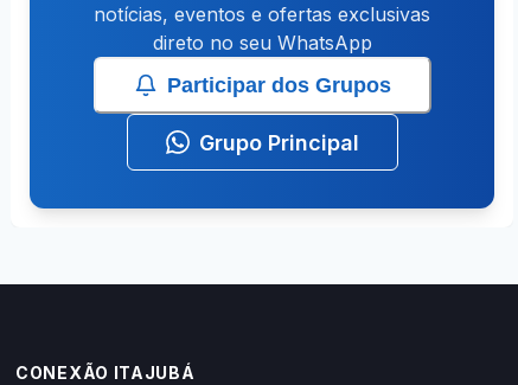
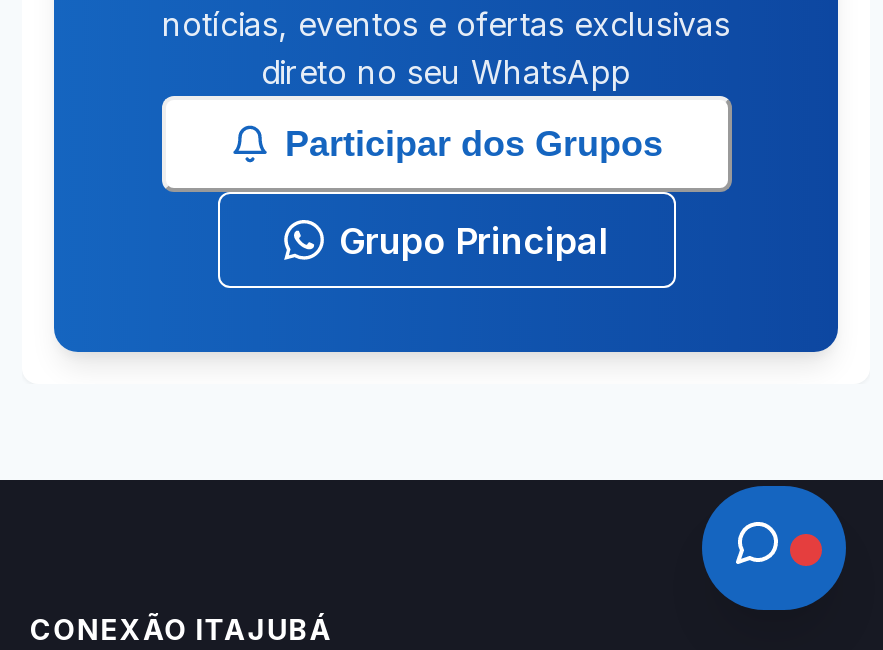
none -> [700,484,848,612] [image]

